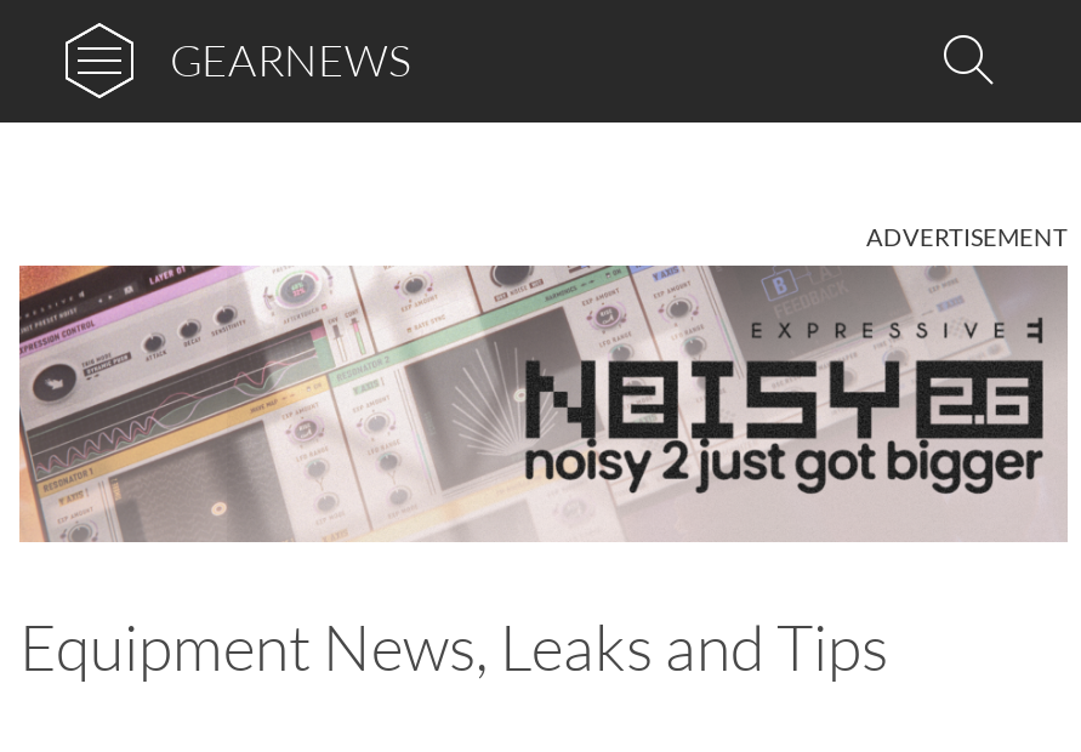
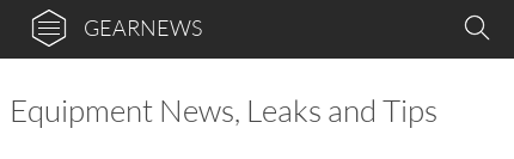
[866,222,1068,251] ADVERTISEMENT -> none
[17,263,1070,542] [image] -> none

